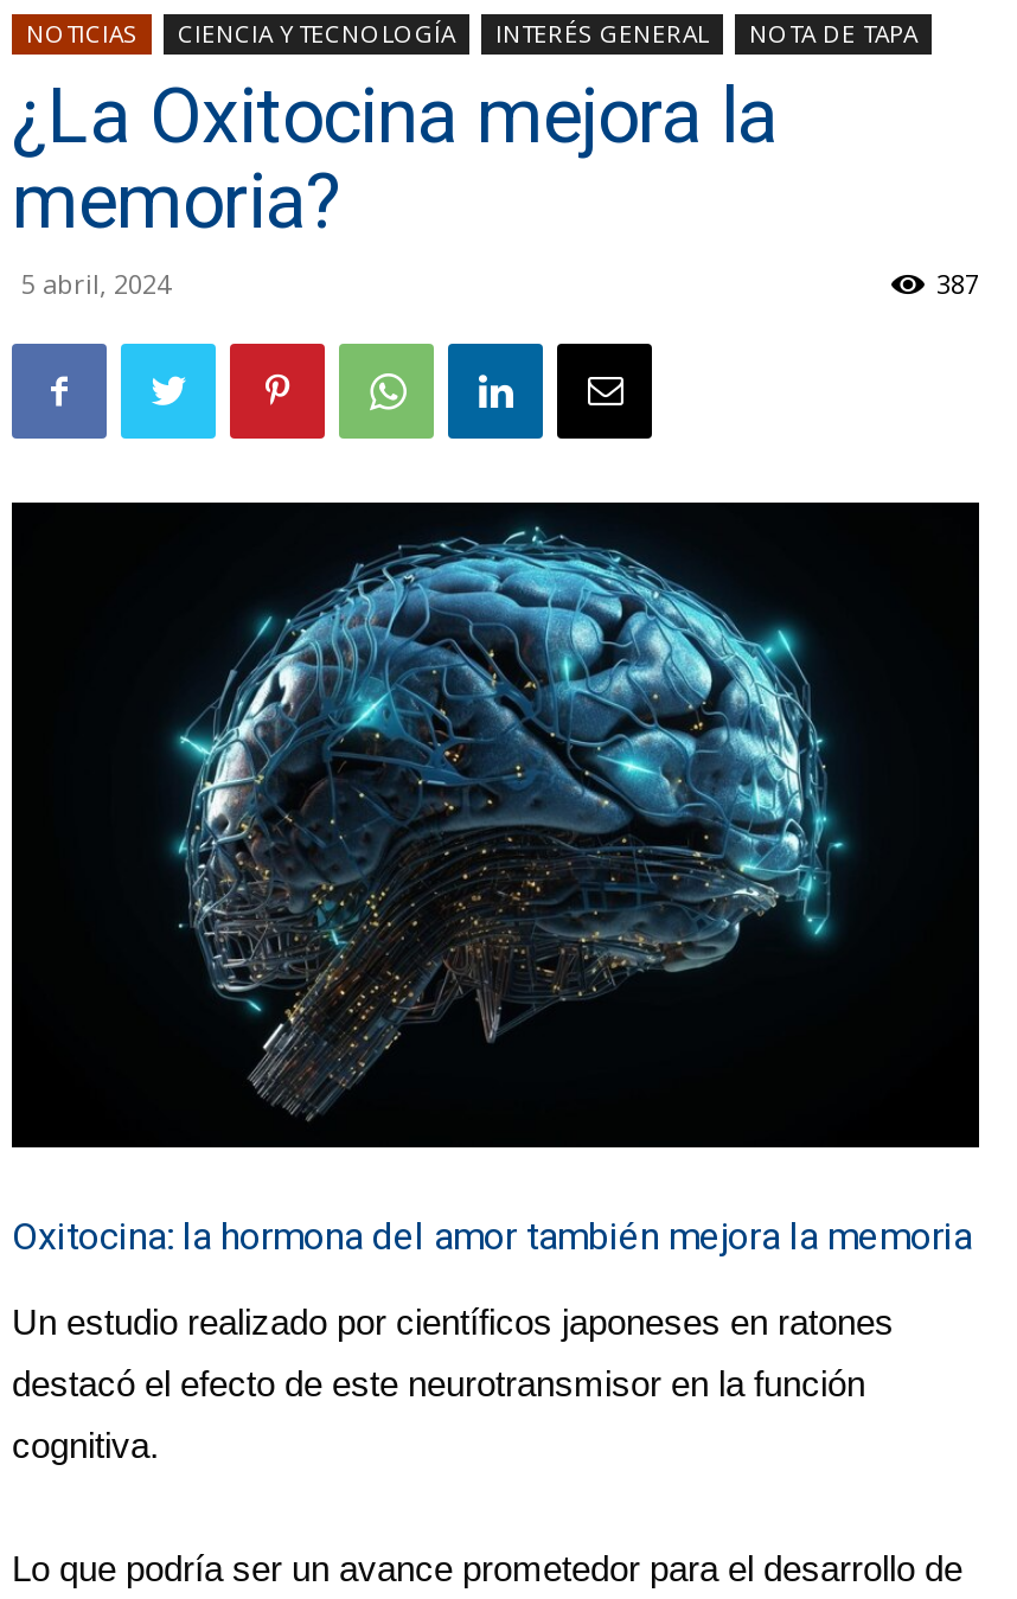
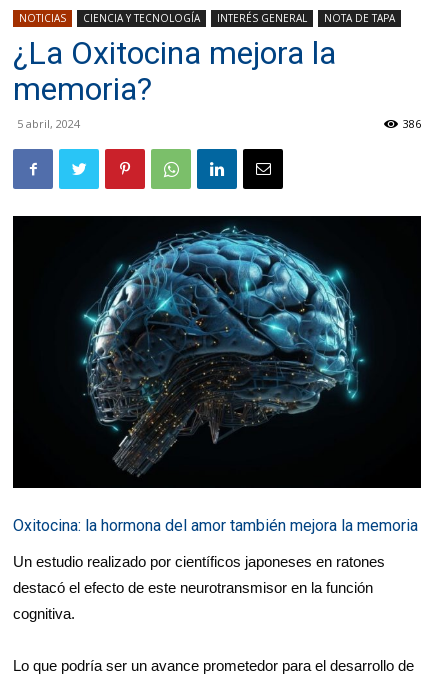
[936,266,979,301] 387 -> [403,116,421,131] 386

